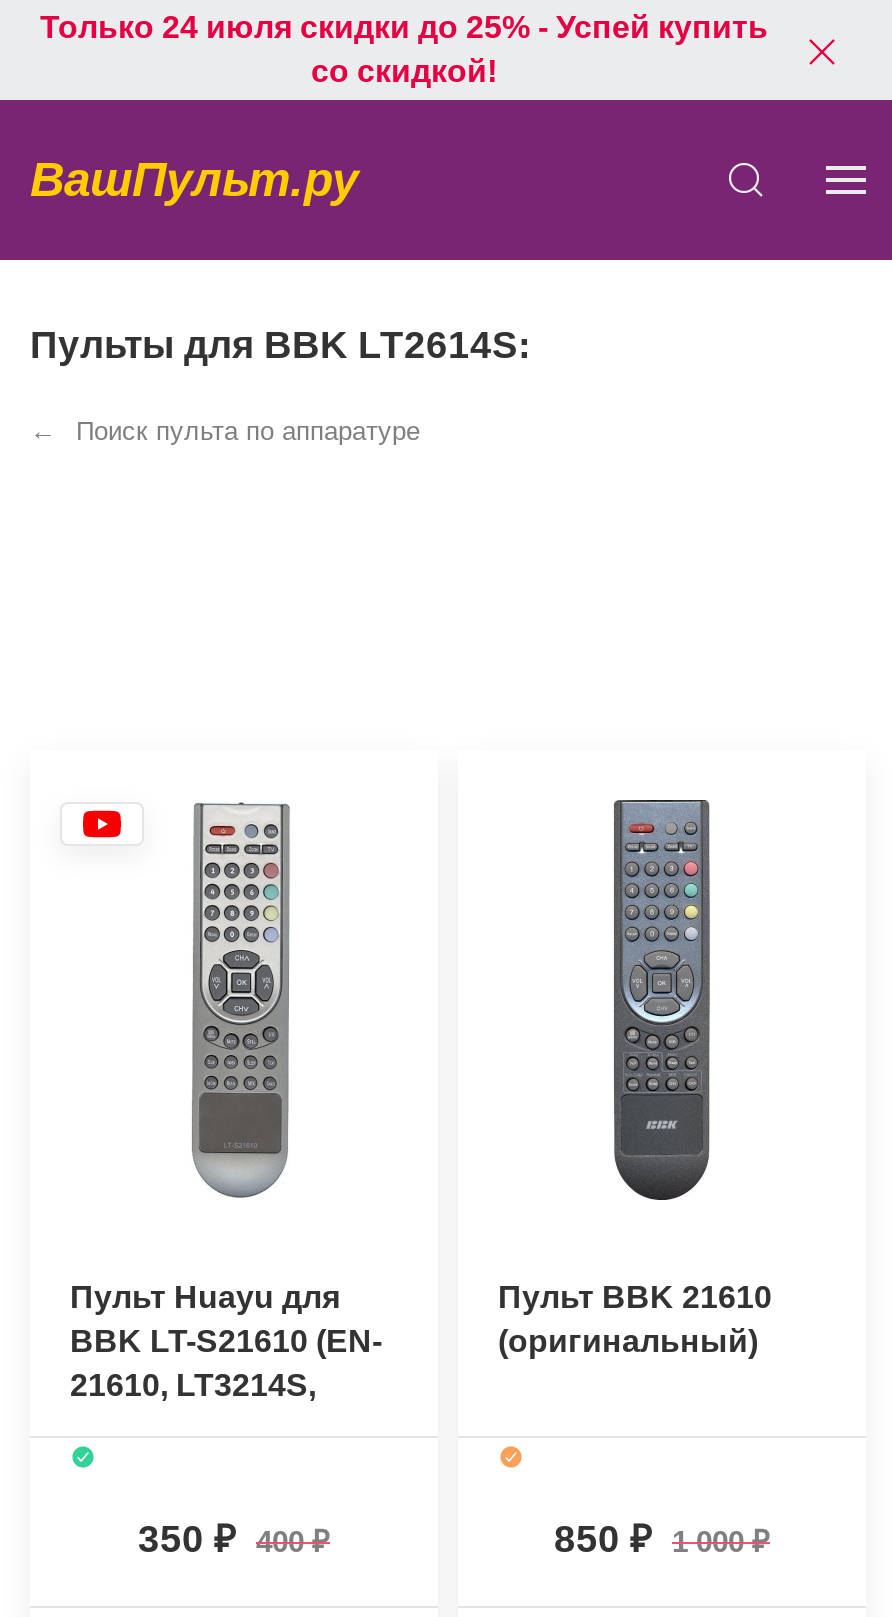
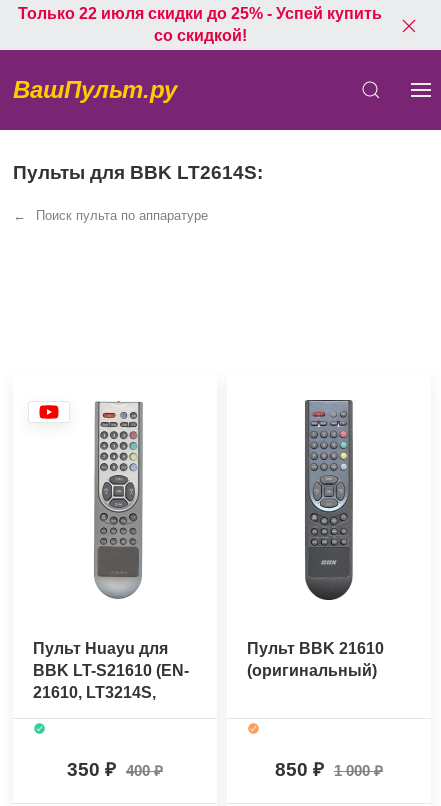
[40,10,768,44] Только 24 июля скидки до 25% - Успей купить -> [18,5,382,22] Только 22 июля скидки до 25% - Успей купить

